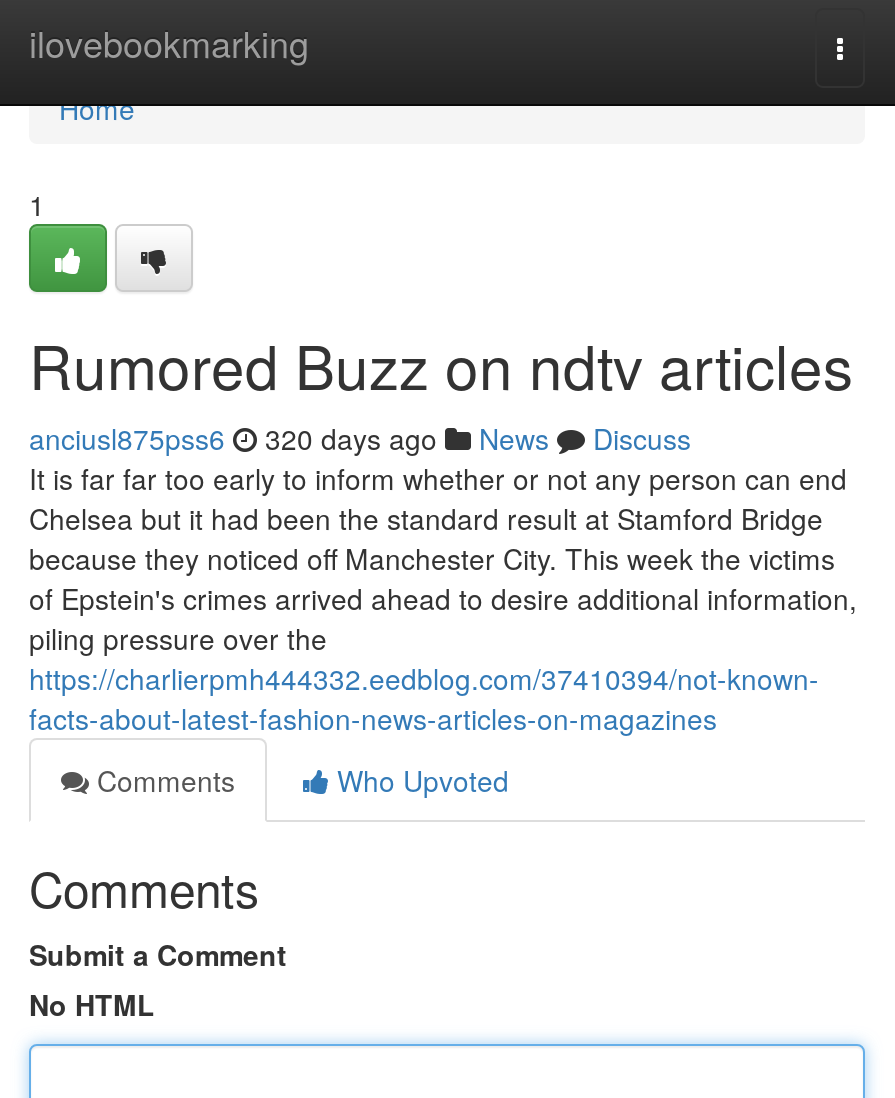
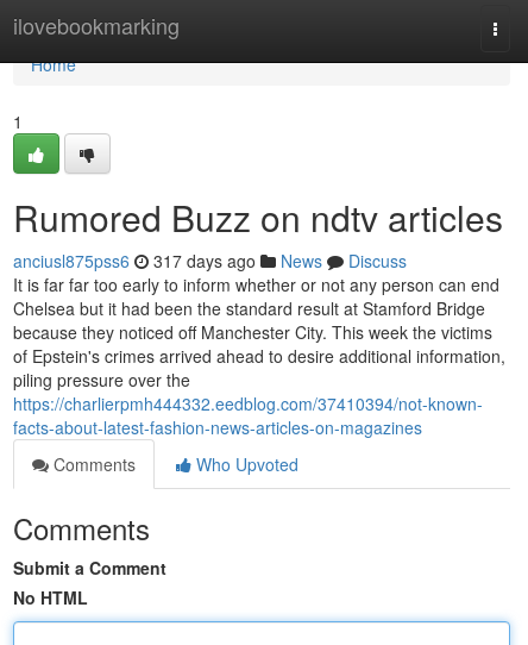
[29,418,691,458] anciusl875pss6 320 days ago News Discuss -> [13,249,407,273] anciusl875pss6 317 days ago News Discuss

